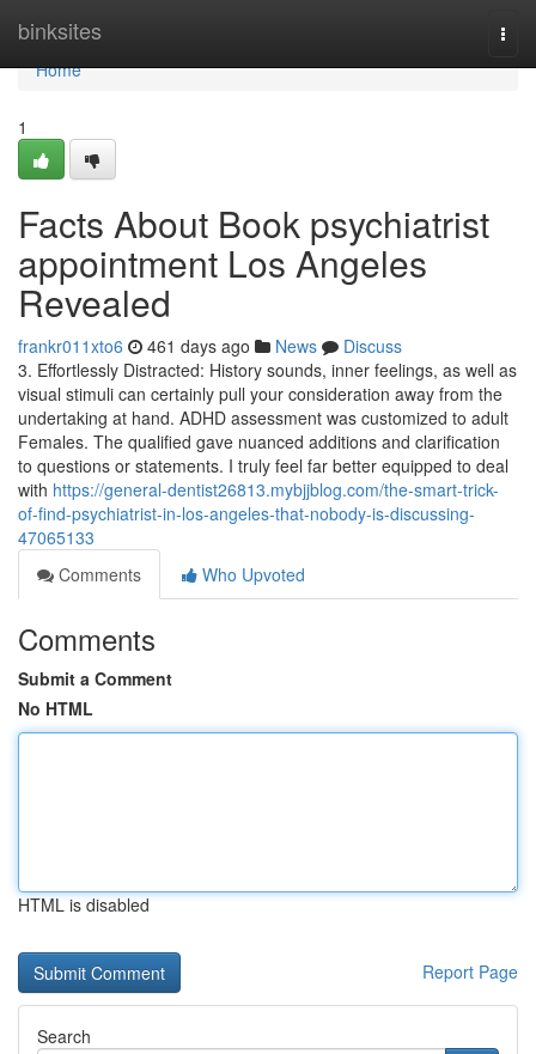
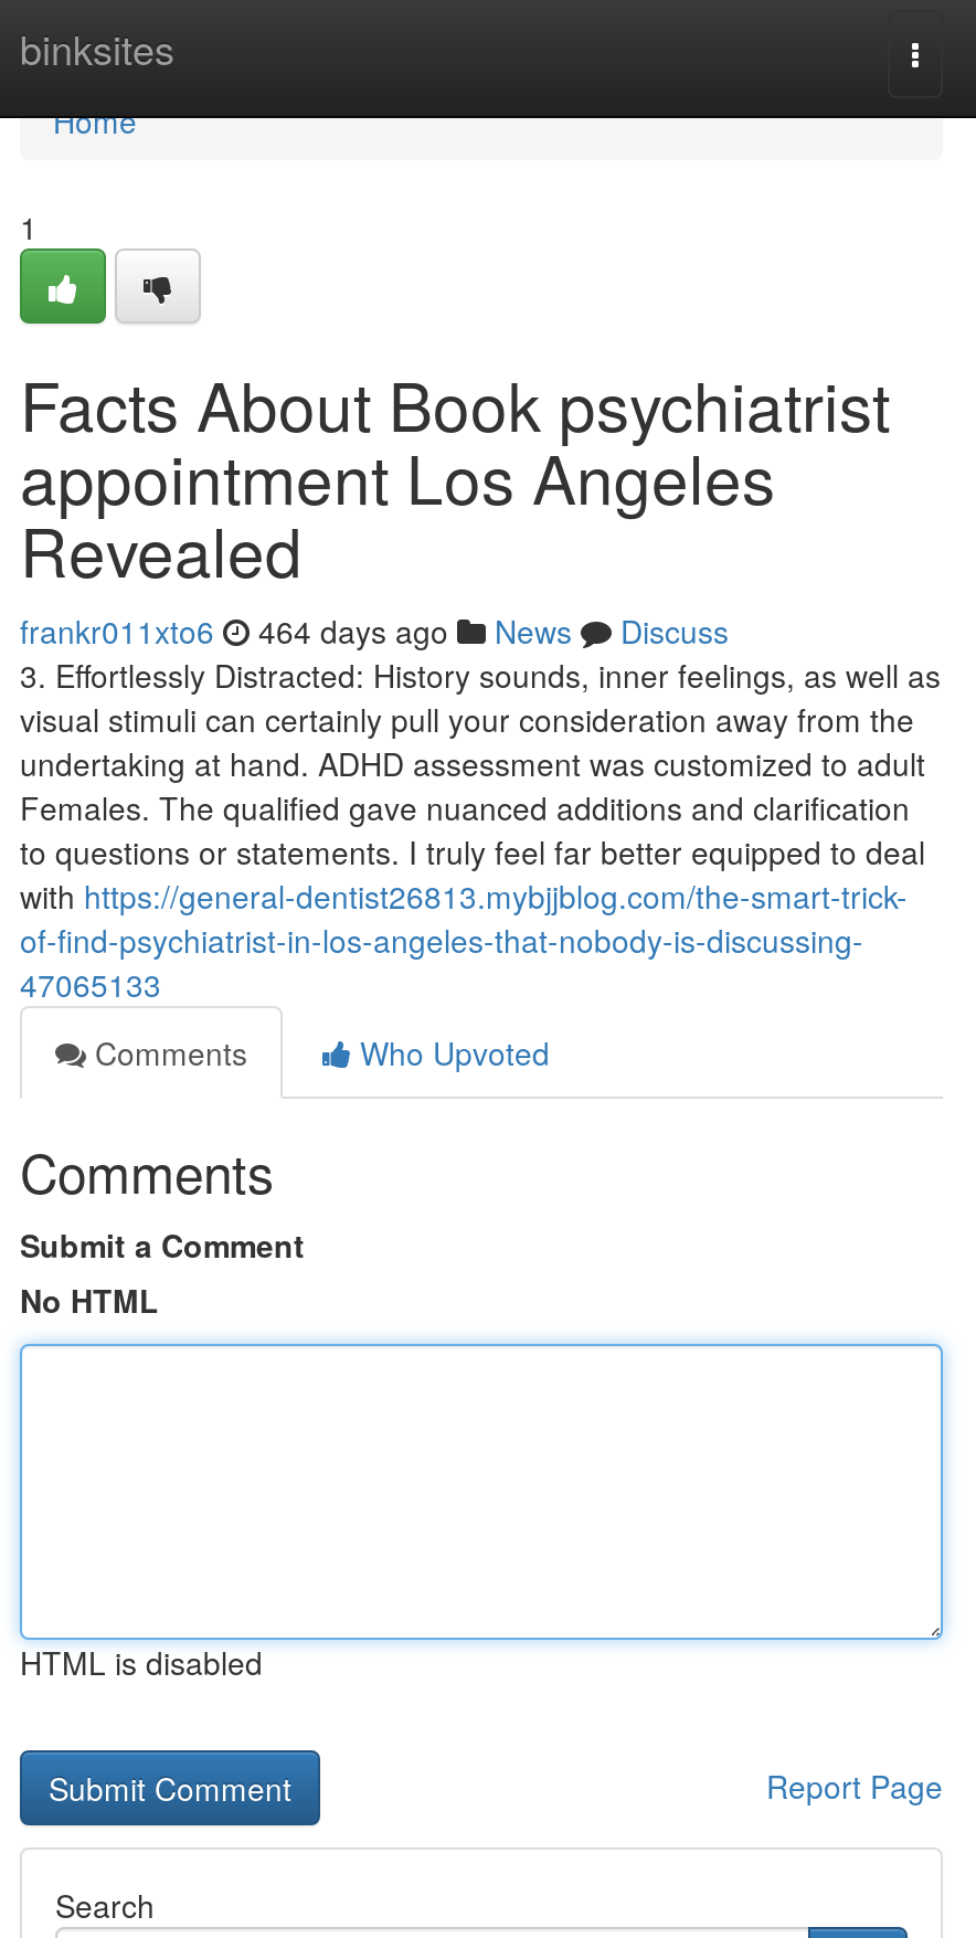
[18,334,402,358] frankr011xto6 461 days ago News Discuss -> [20,608,729,653] frankr011xto6 464 days ago News Discuss

